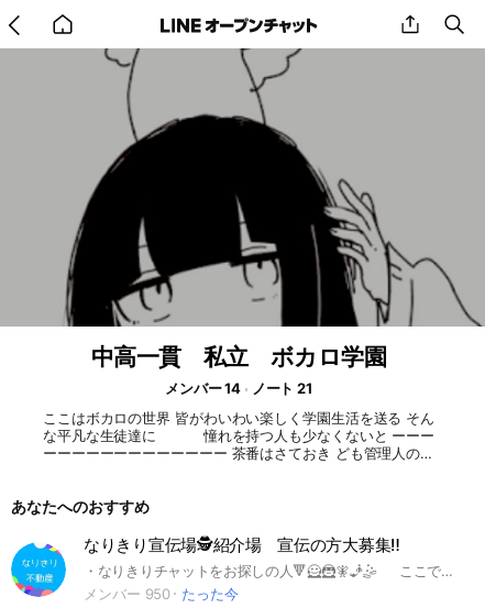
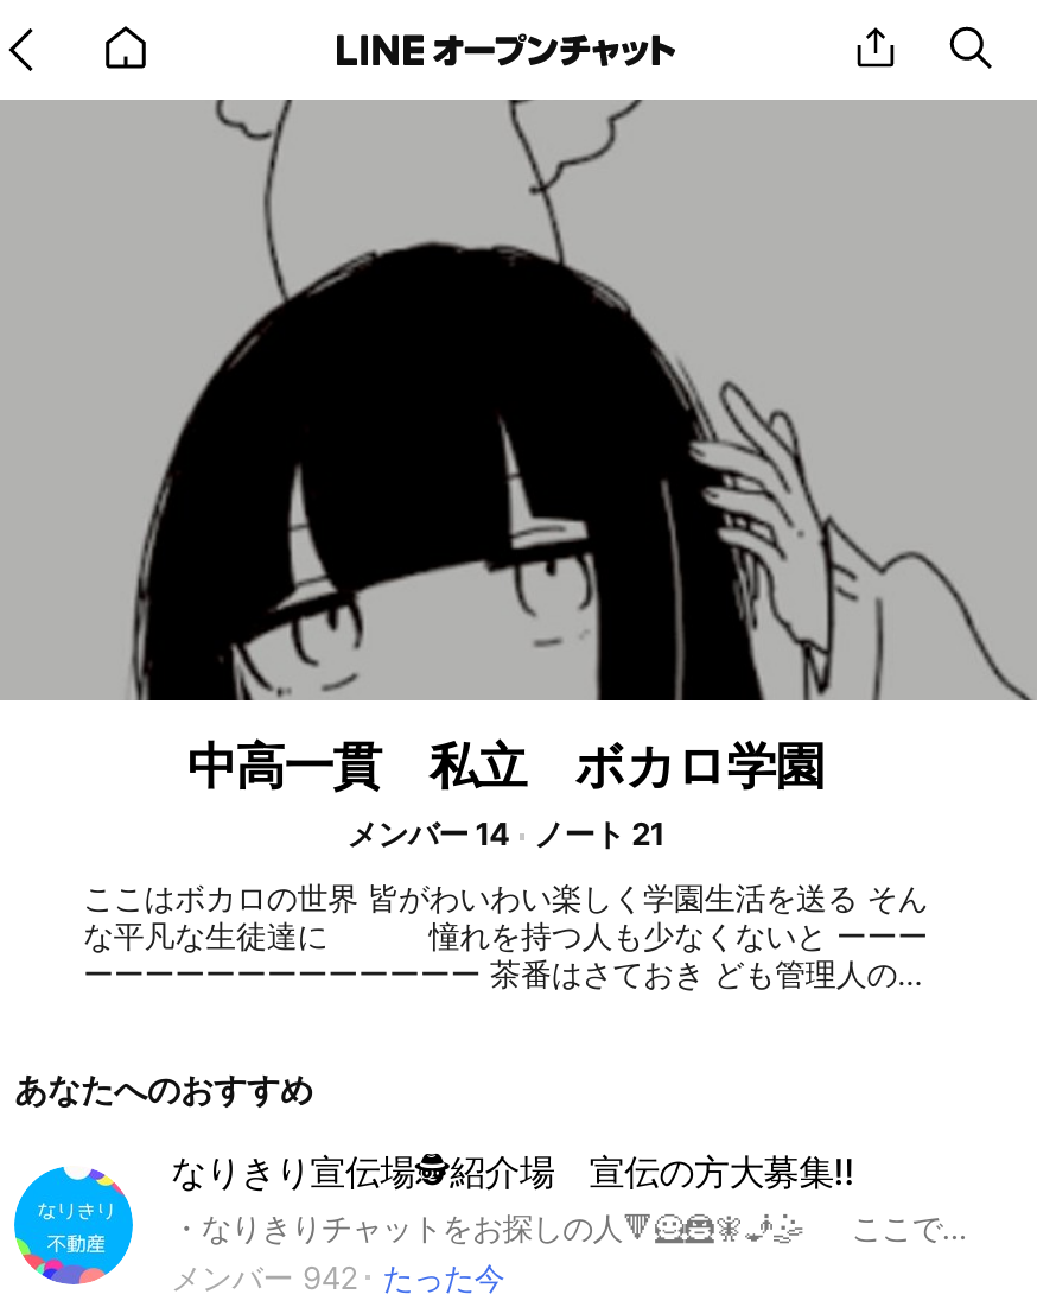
[84,585,238,603] メンバー 950 たった今 -> [171,1258,505,1296] メンバー 942 たった今

